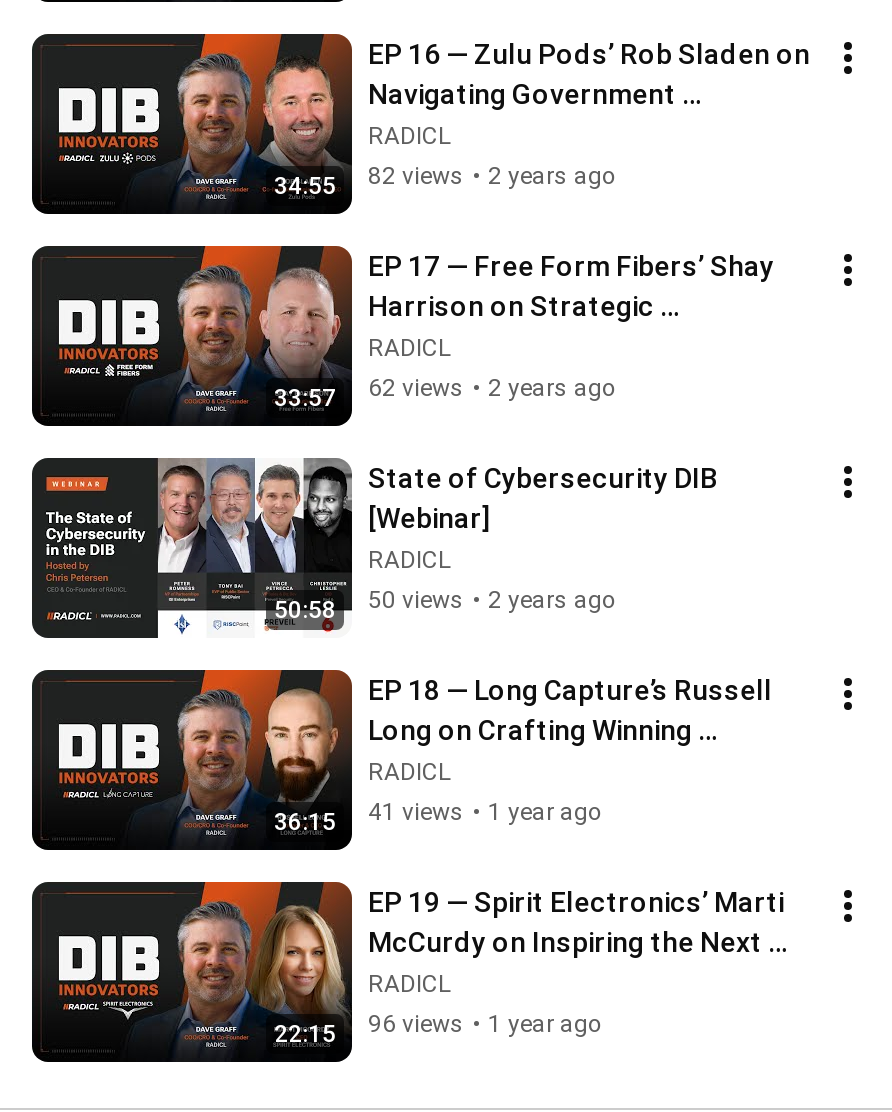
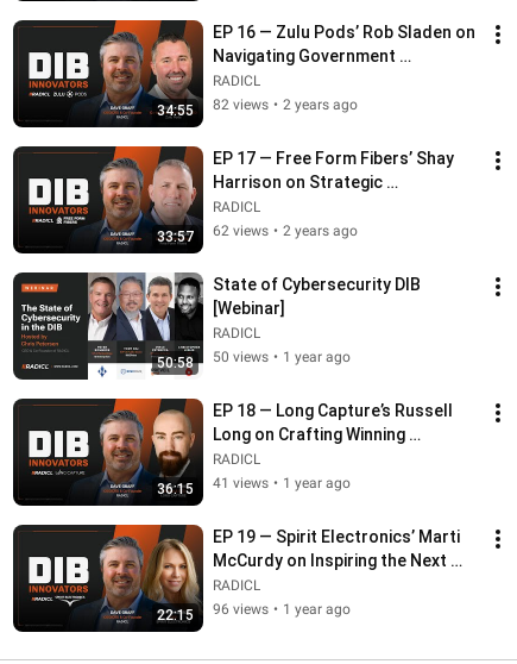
[368,586,616,614] 50 views • 2 years ago -> [213,349,351,365] 50 views • 1 year ago

